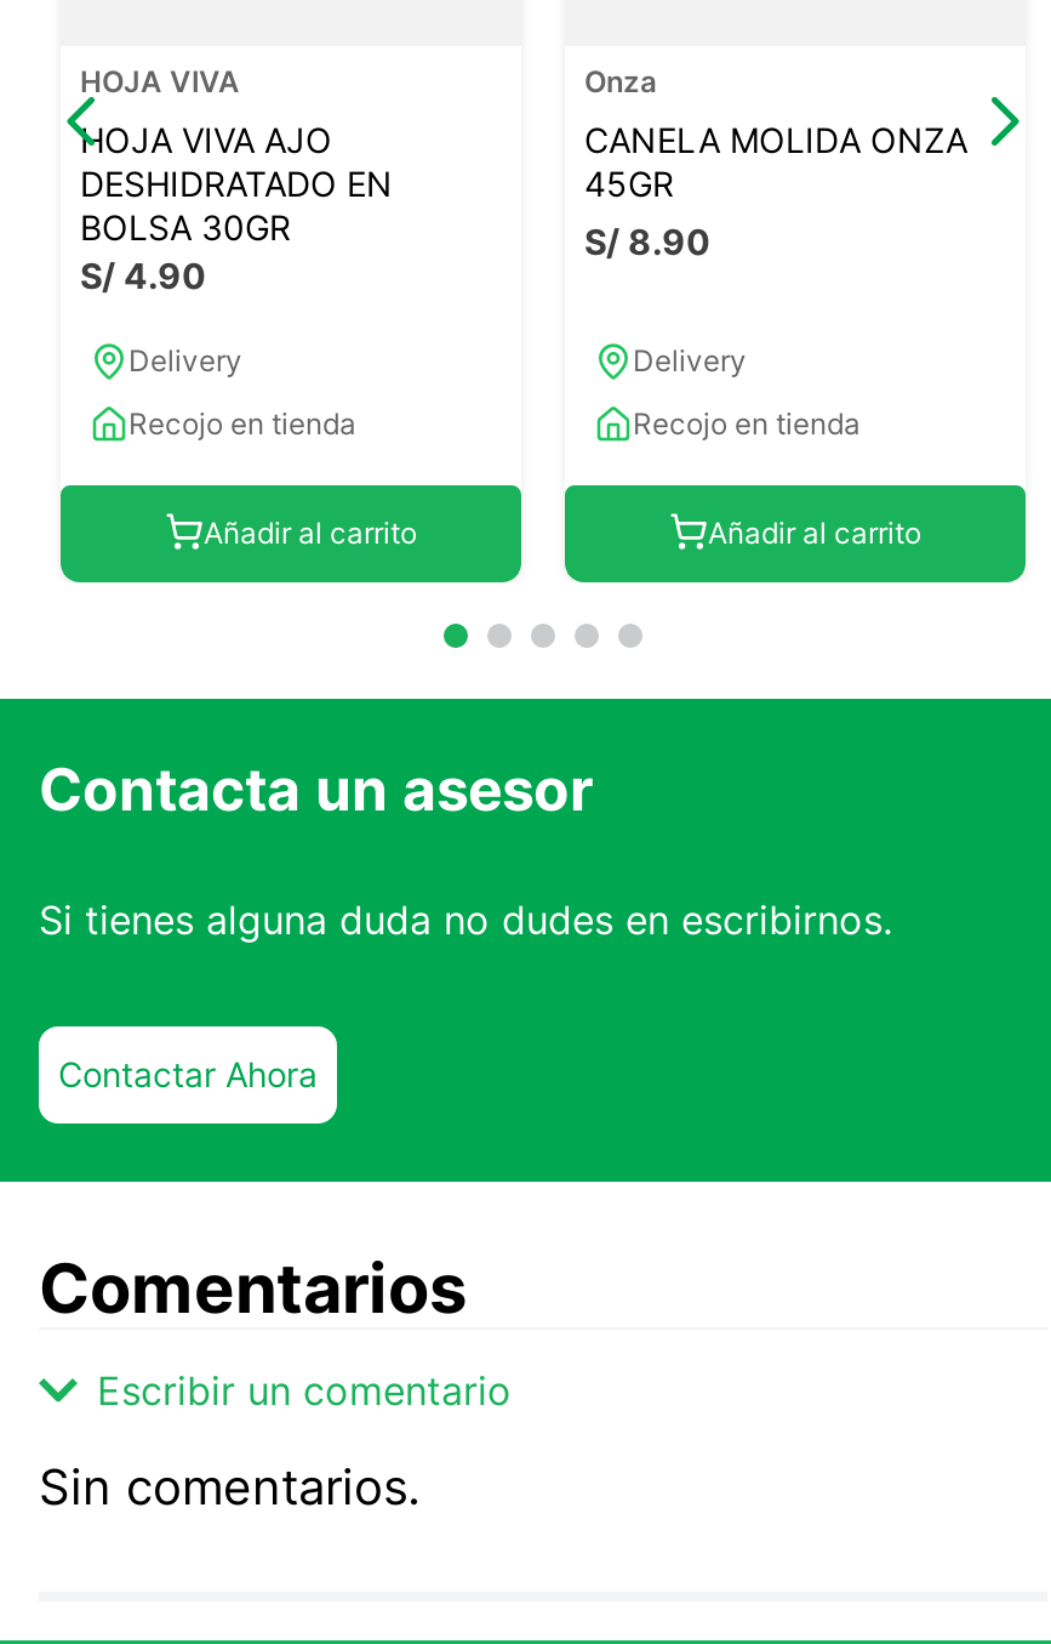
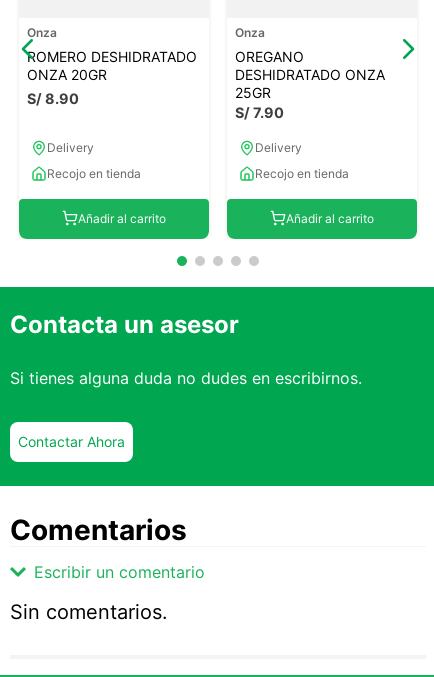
[80,63,240,100] HOJA VIVA -> [27,25,57,40] Onza
[80,119,393,296] HOJA VIVA AJO | DESHIDRATADO EN | BOLSA 30GR | S/ 4.90 -> [27,48,197,107] ROMERO DESHIDRATADO | ONZA 20GR | S/ 8.90
[584,119,967,262] CANELA MOLIDA ONZA | 45GR | S/ 8.90 -> [235,48,385,121] OREGANO | DESHIDRATADO ONZA | 25GR | S/ 7.90

